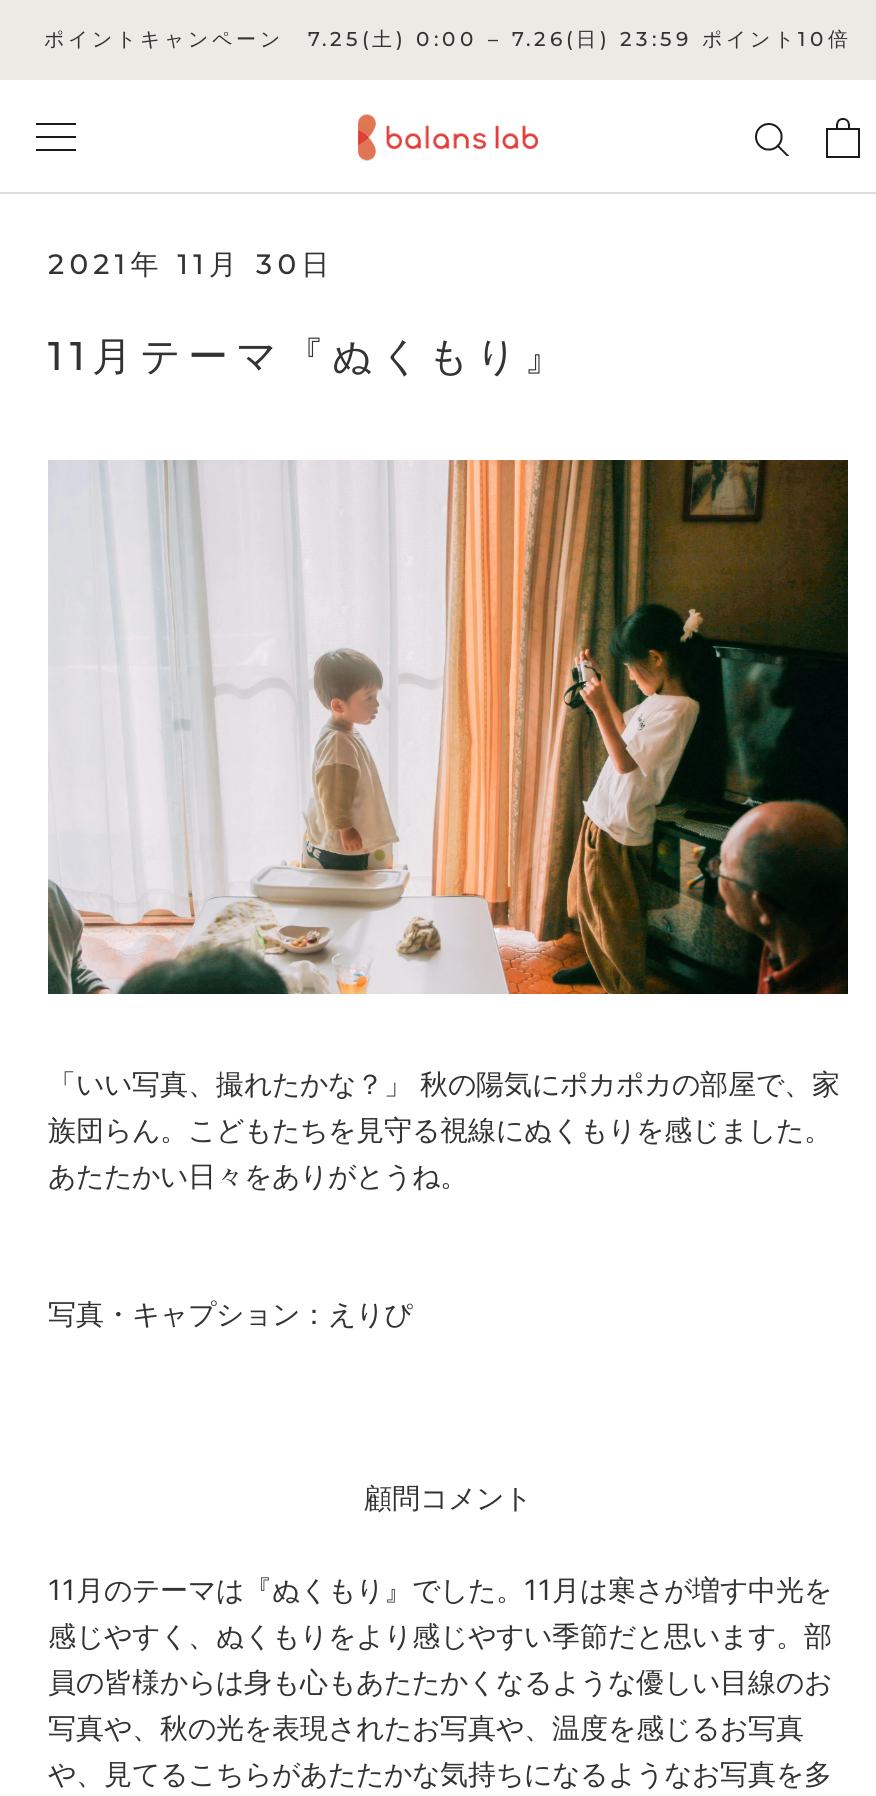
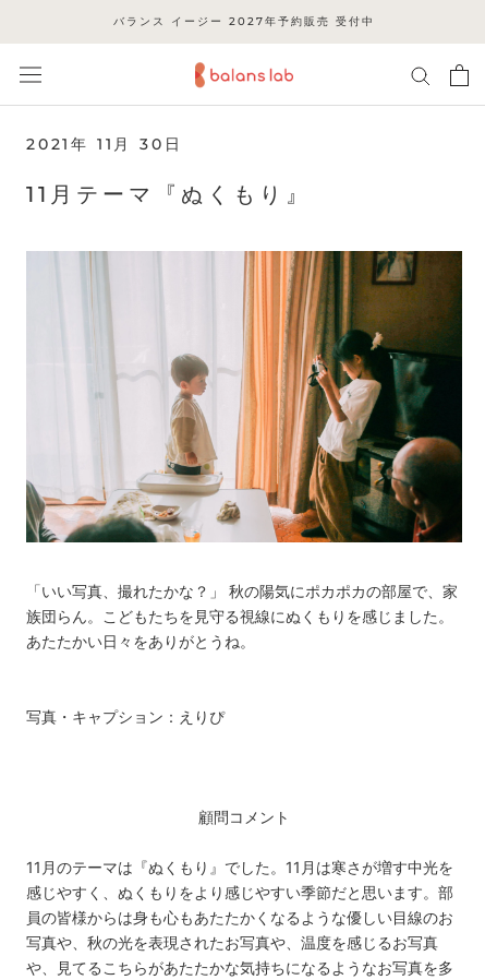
[44,26,852,52] ポイントキャンペーン 7.25(土) 0:00 – 7.26(日) 23:59 ポイント10倍 -> [113,14,375,28] バランス イージー 2027年予約販売 受付中

